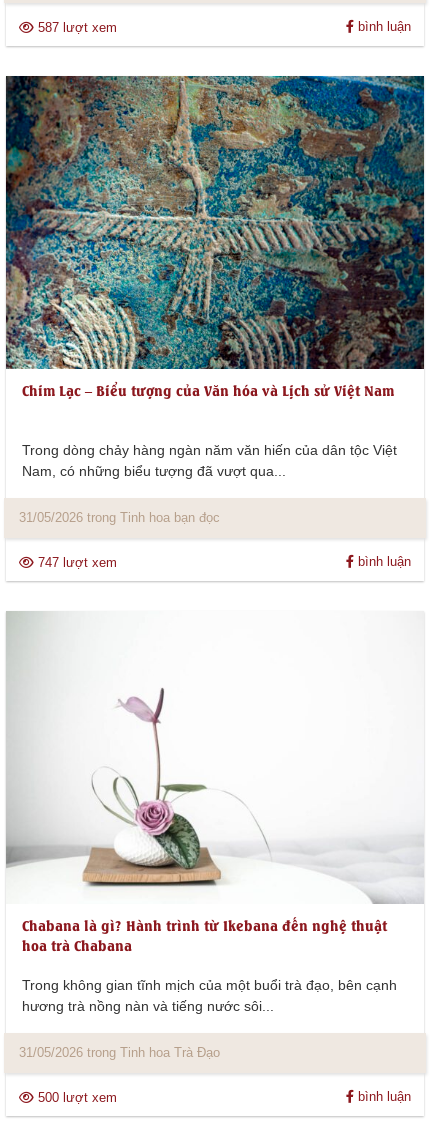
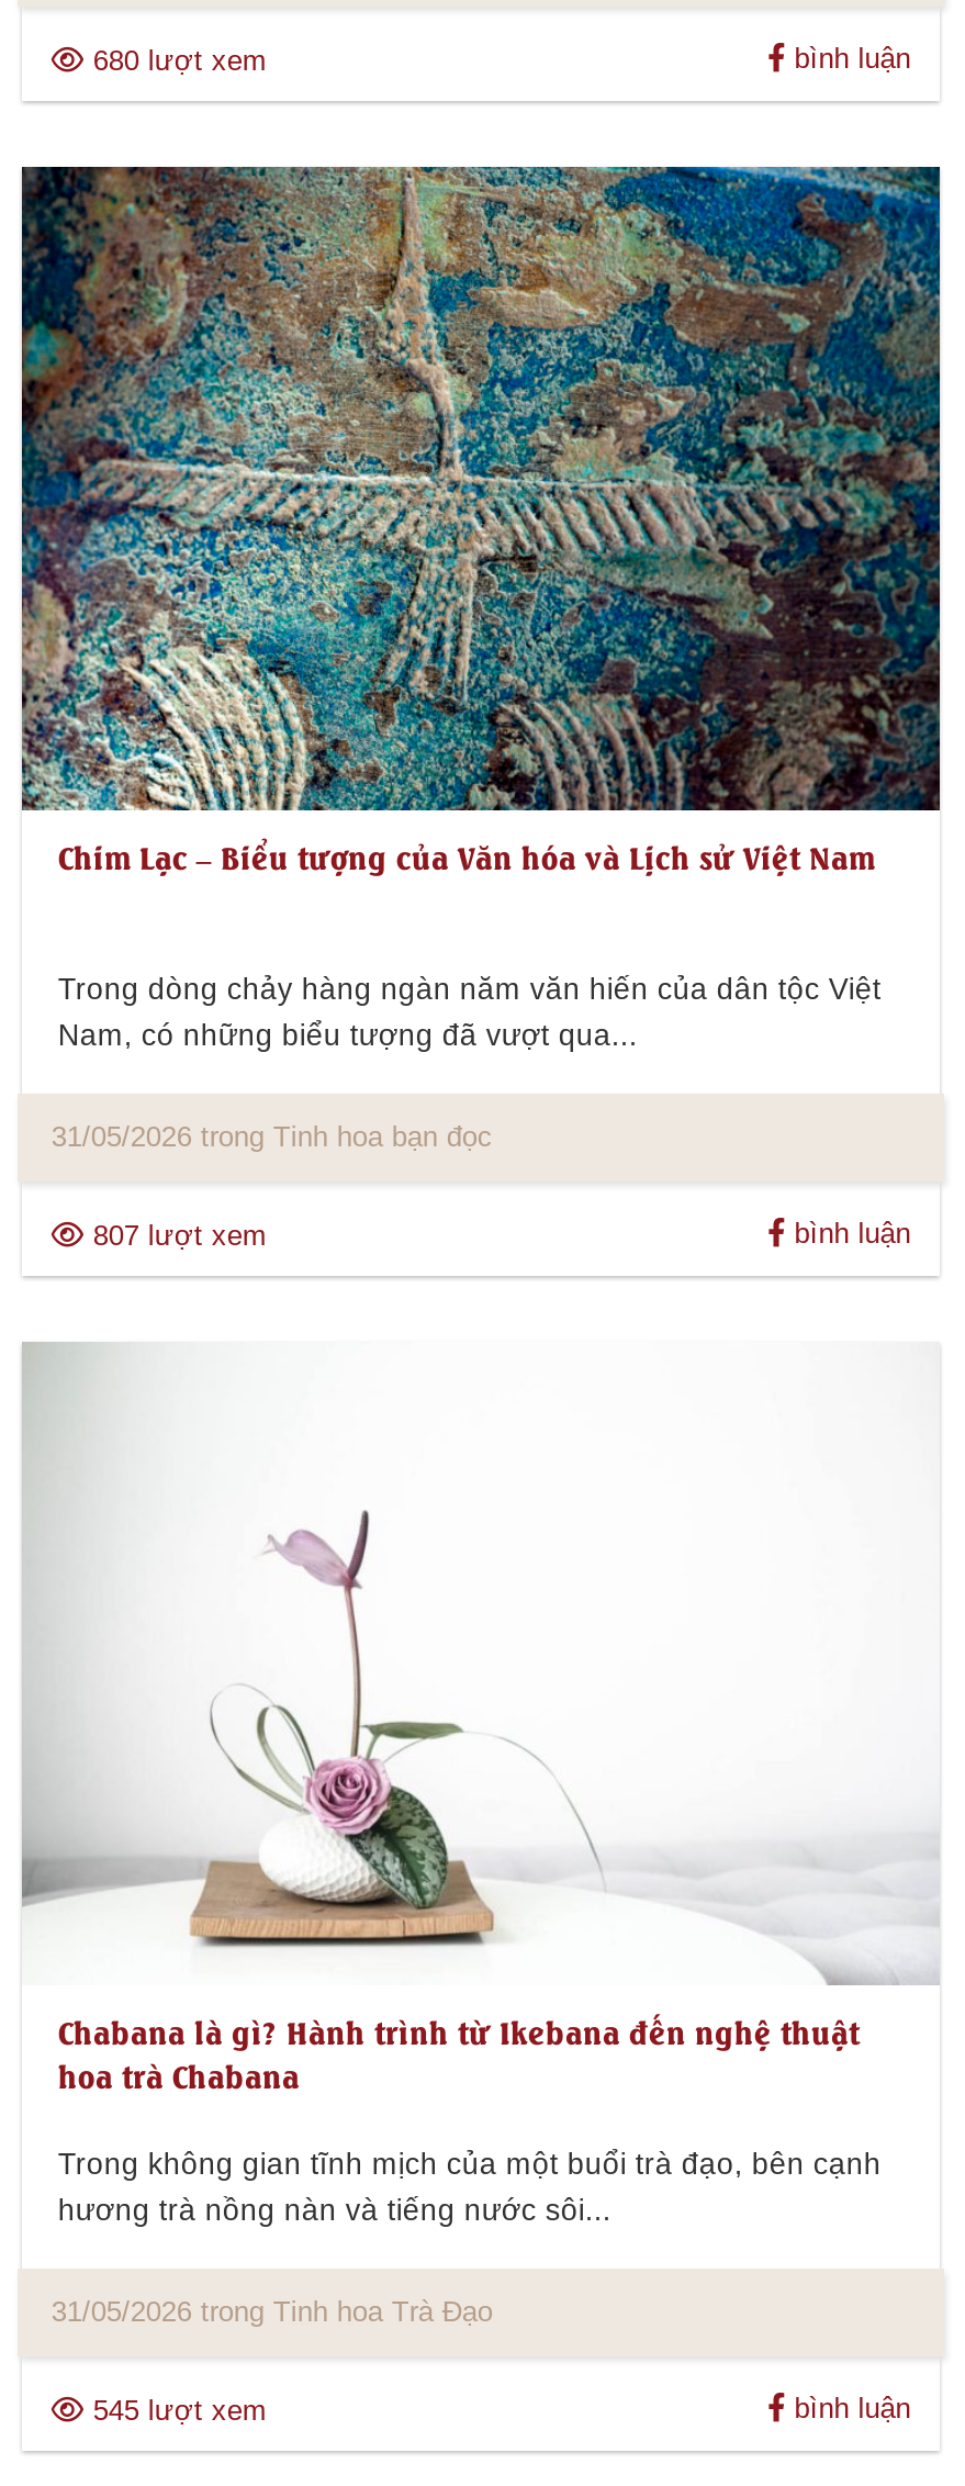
[34,20,117,35] 587 lượt xem -> [84,45,266,78] 680 lượt xem
[34,555,117,570] 747 lượt xem -> [84,1219,266,1252] 807 lượt xem
[34,1090,117,1105] 500 lượt xem -> [84,2394,266,2427] 545 lượt xem

